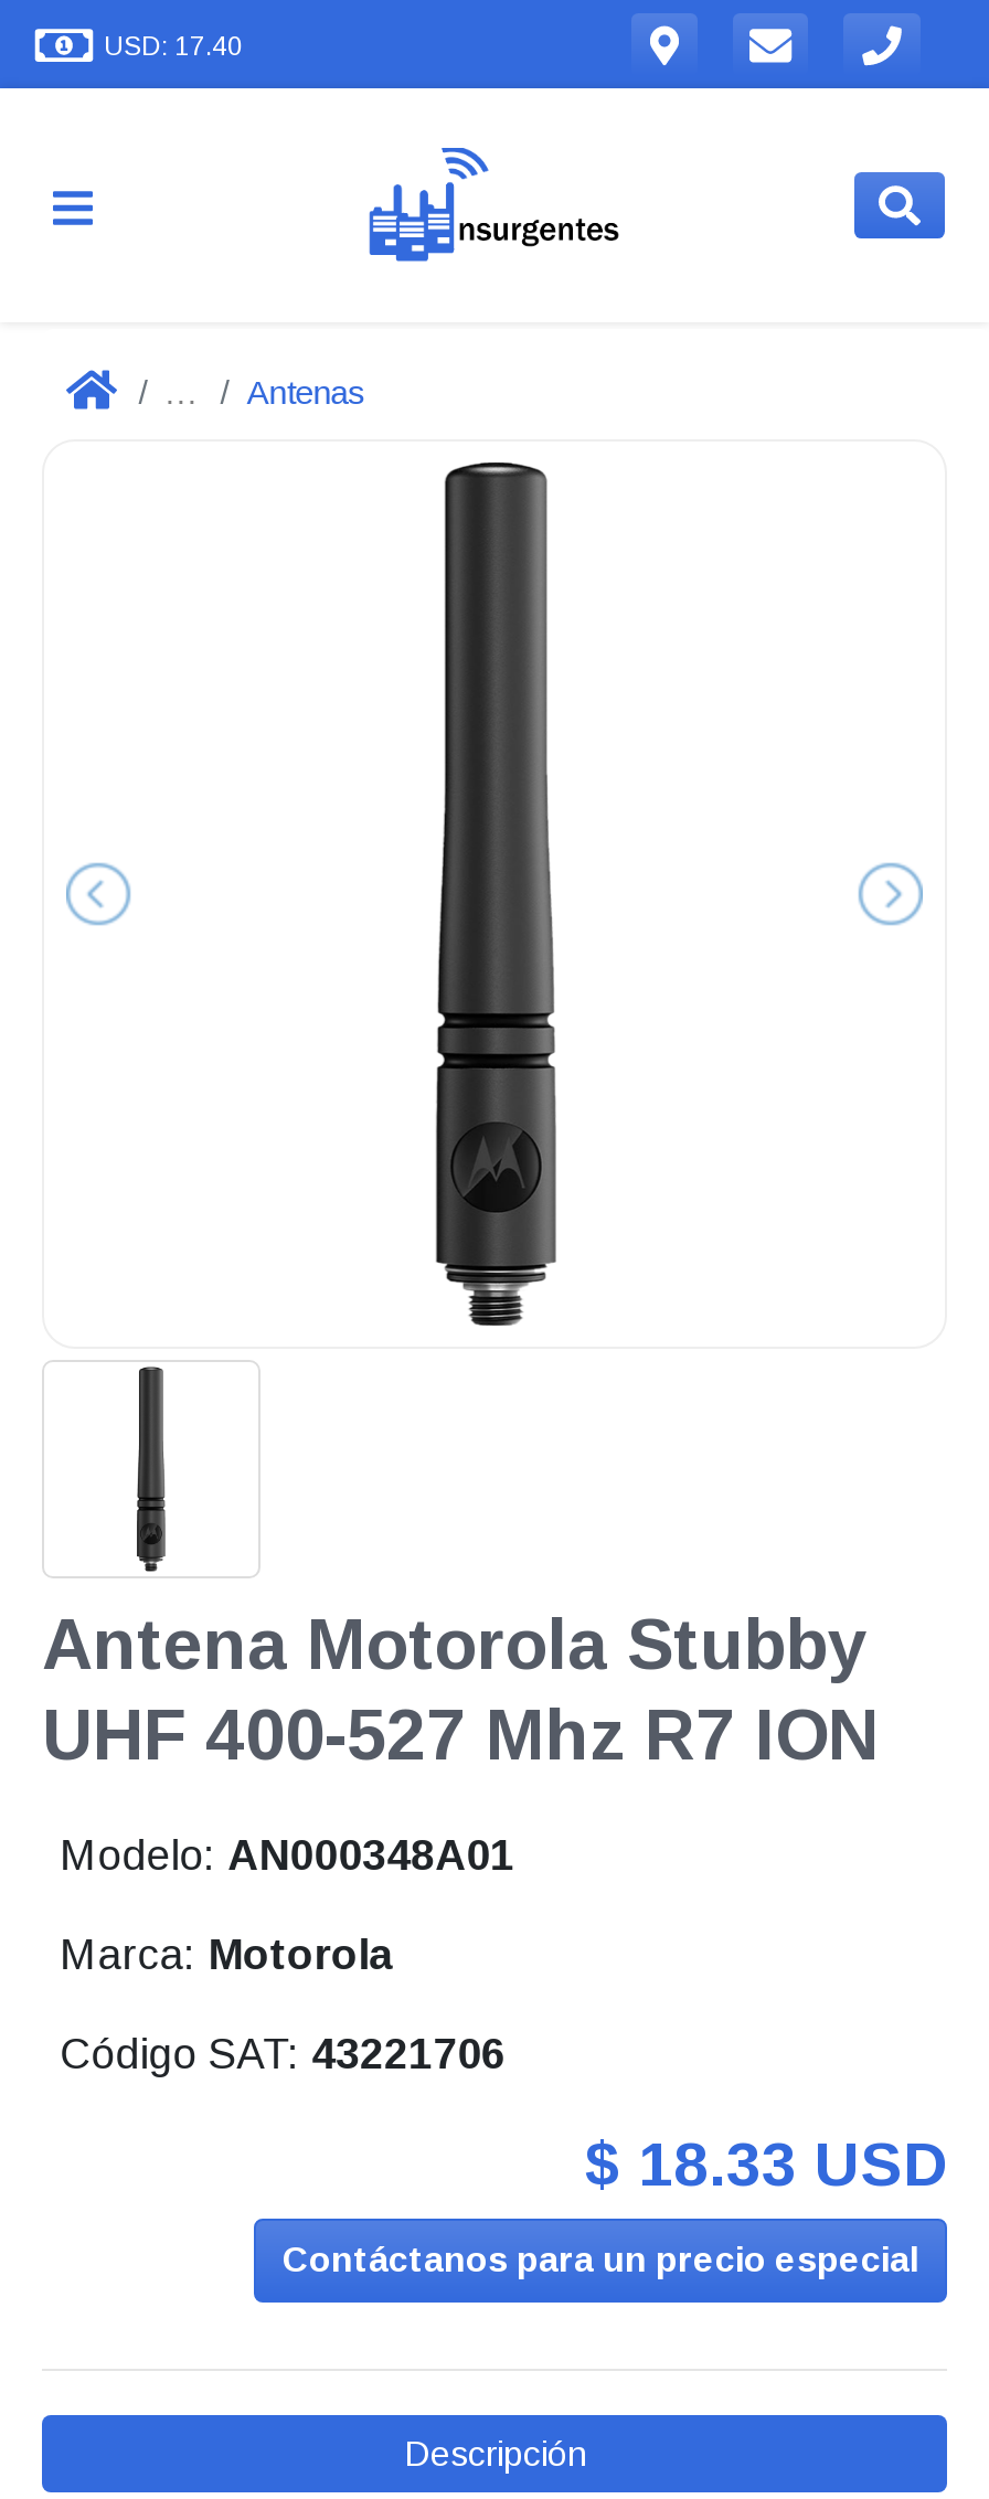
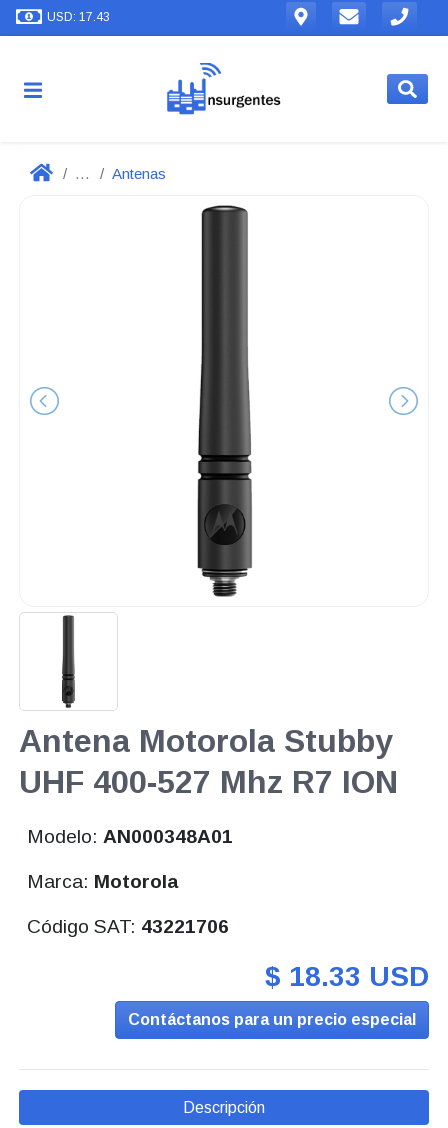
[104,30,243,61] USD: 17.40 -> [47,9,110,23] USD: 17.43

